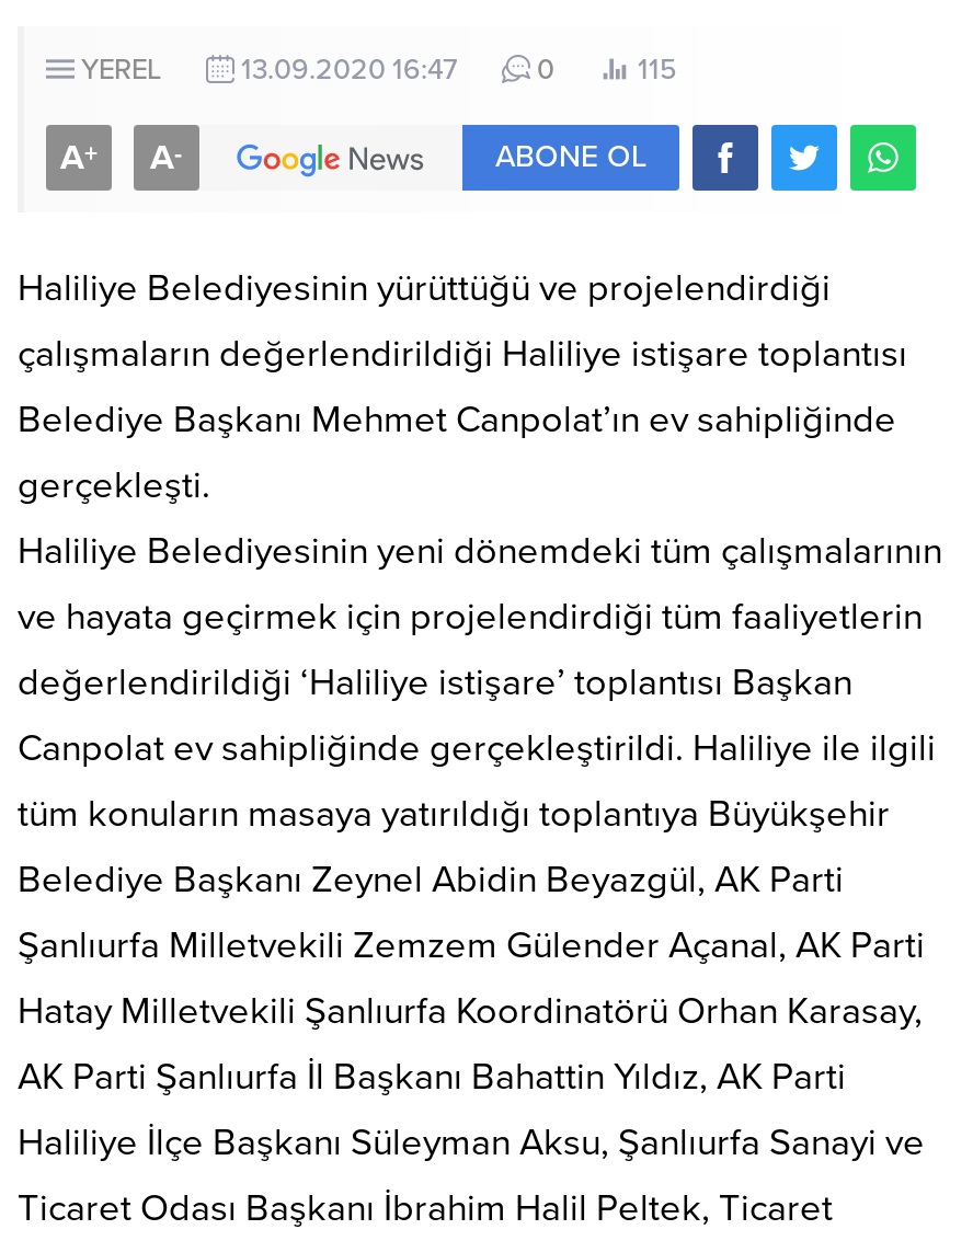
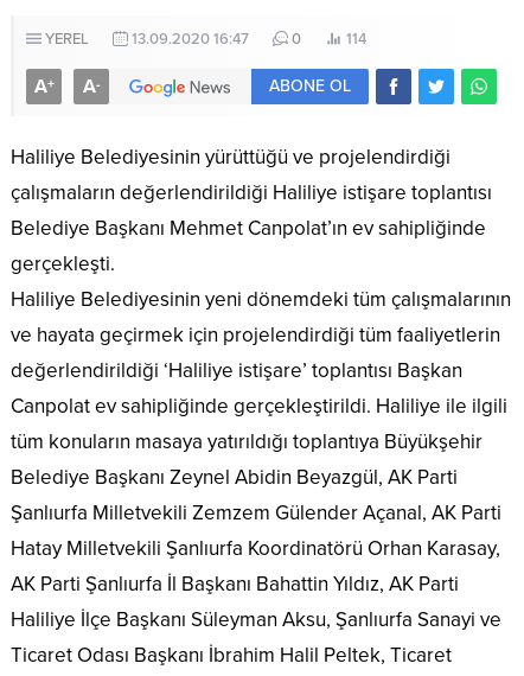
[638,53,677,88] 115 -> [346,30,366,49] 114

